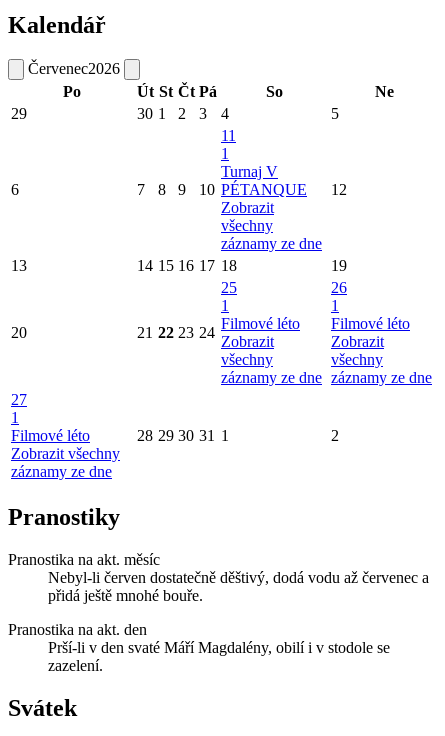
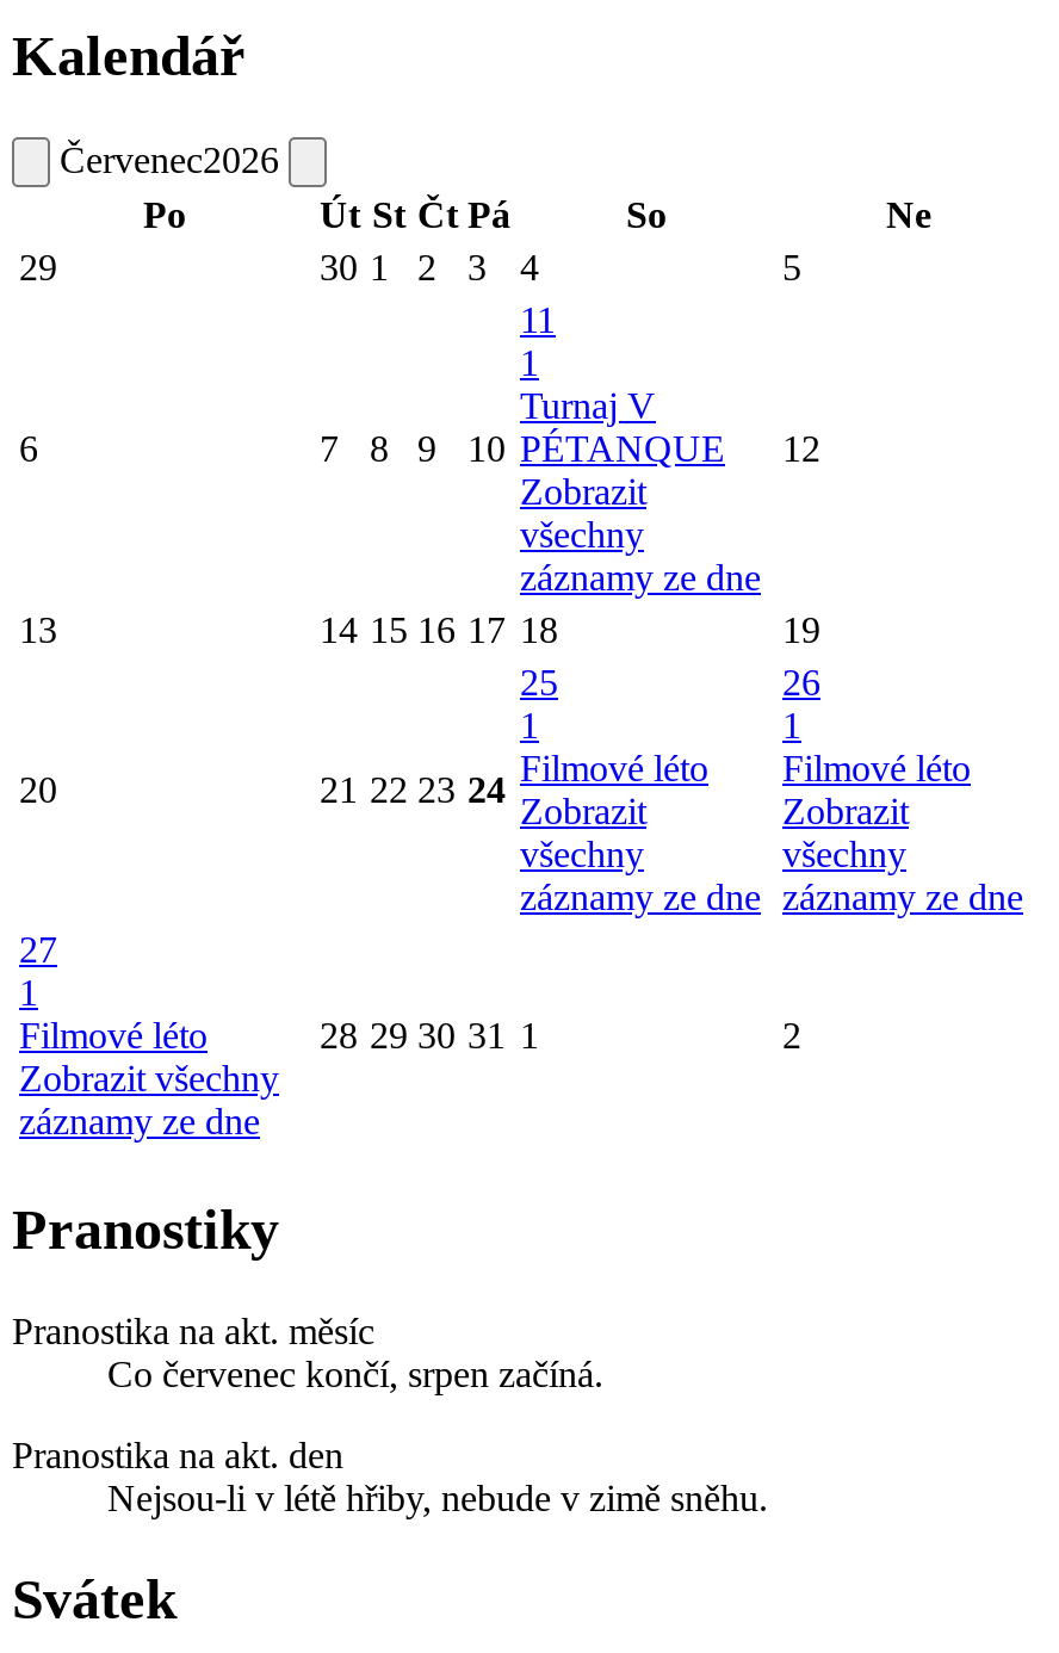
[48,569,429,604] Nebyl-li červen dostatečně děštivý, dodá vodu až červenec a | přidá ještě mnohé bouře. -> [107,1353,603,1394] Co červenec končí, srpen začíná.
[48,639,390,674] Prší-li v den svaté Máří Magdalény, obilí i v stodole se | zazelení. -> [107,1477,768,1518] Nejsou-li v létě hřiby, nebude v zimě sněhu.

